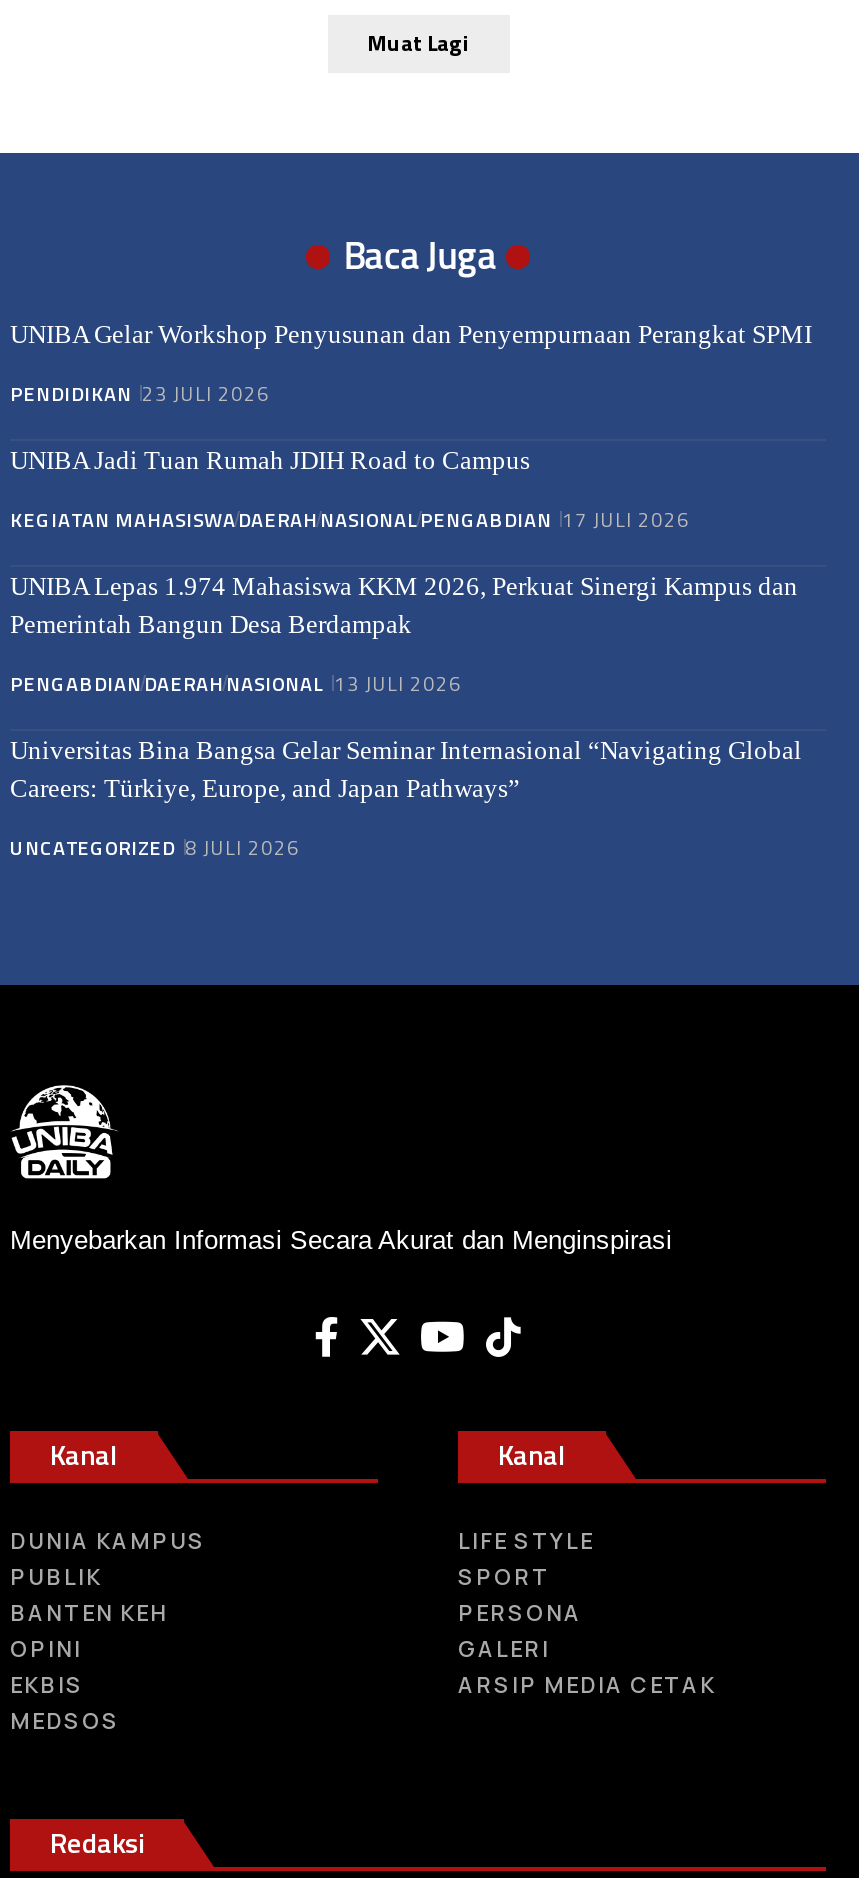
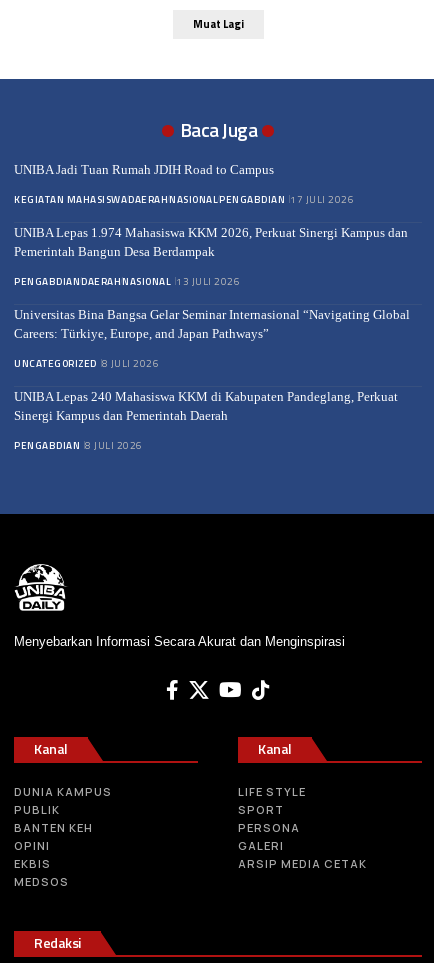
[10,318,812,408] UNIBA Gelar Workshop Penyusunan dan Penyempurnaan Perangkat SPMI | PENDIDIKAN 23 JULI 2026 -> none
moved [10,444,802,862] -> [14,161,410,370]: UNIBA Jadi Tuan Rumah JDIH Road to Campus | KEGIATAN MAHASISWADAERAH NASIONALPENGABDIAN 17 JULI 2026 | UNIBA Lepas 1.974 Mahasiswa KKM 2026, Perkuat Sinergi Kampus dan | Pemerintah Bangun Desa Berdampak | PENGABDIAN DAERAH NASIONAL 13 JULI 2026 | Universitas Bina Bangsa Gelar Seminar Internasional “Navigating Global | Careers: Türkiye, Europe, and Japan Pathways” | UNCATEGORIZED 8 JULI 2026
none -> [14,388,398,452] UNIBA Lepas 240 Mahasiswa KKM di Kabupaten Pandeglang, Perkuat | Sinergi Kampus dan Pemerintah Daerah | PENGABDIAN 8 JULI 2026

